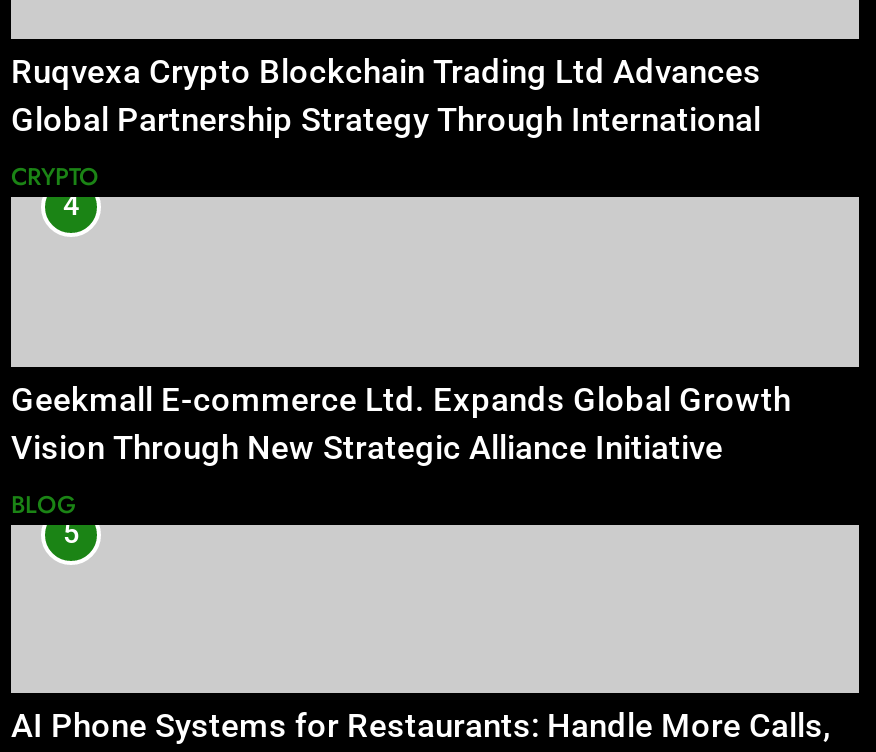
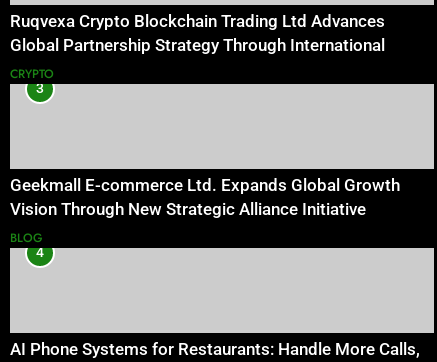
[63,189,79,223] 4 -> [36,80,44,97] 3
[63,516,79,550] 5 -> [36,244,44,261] 4

